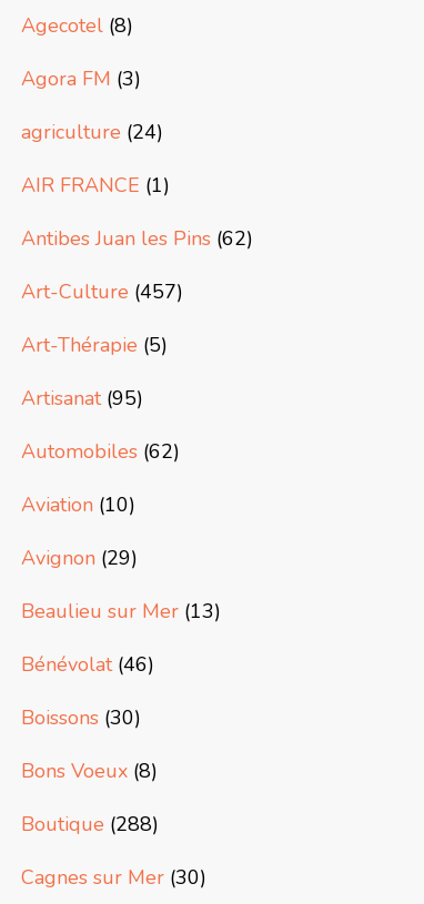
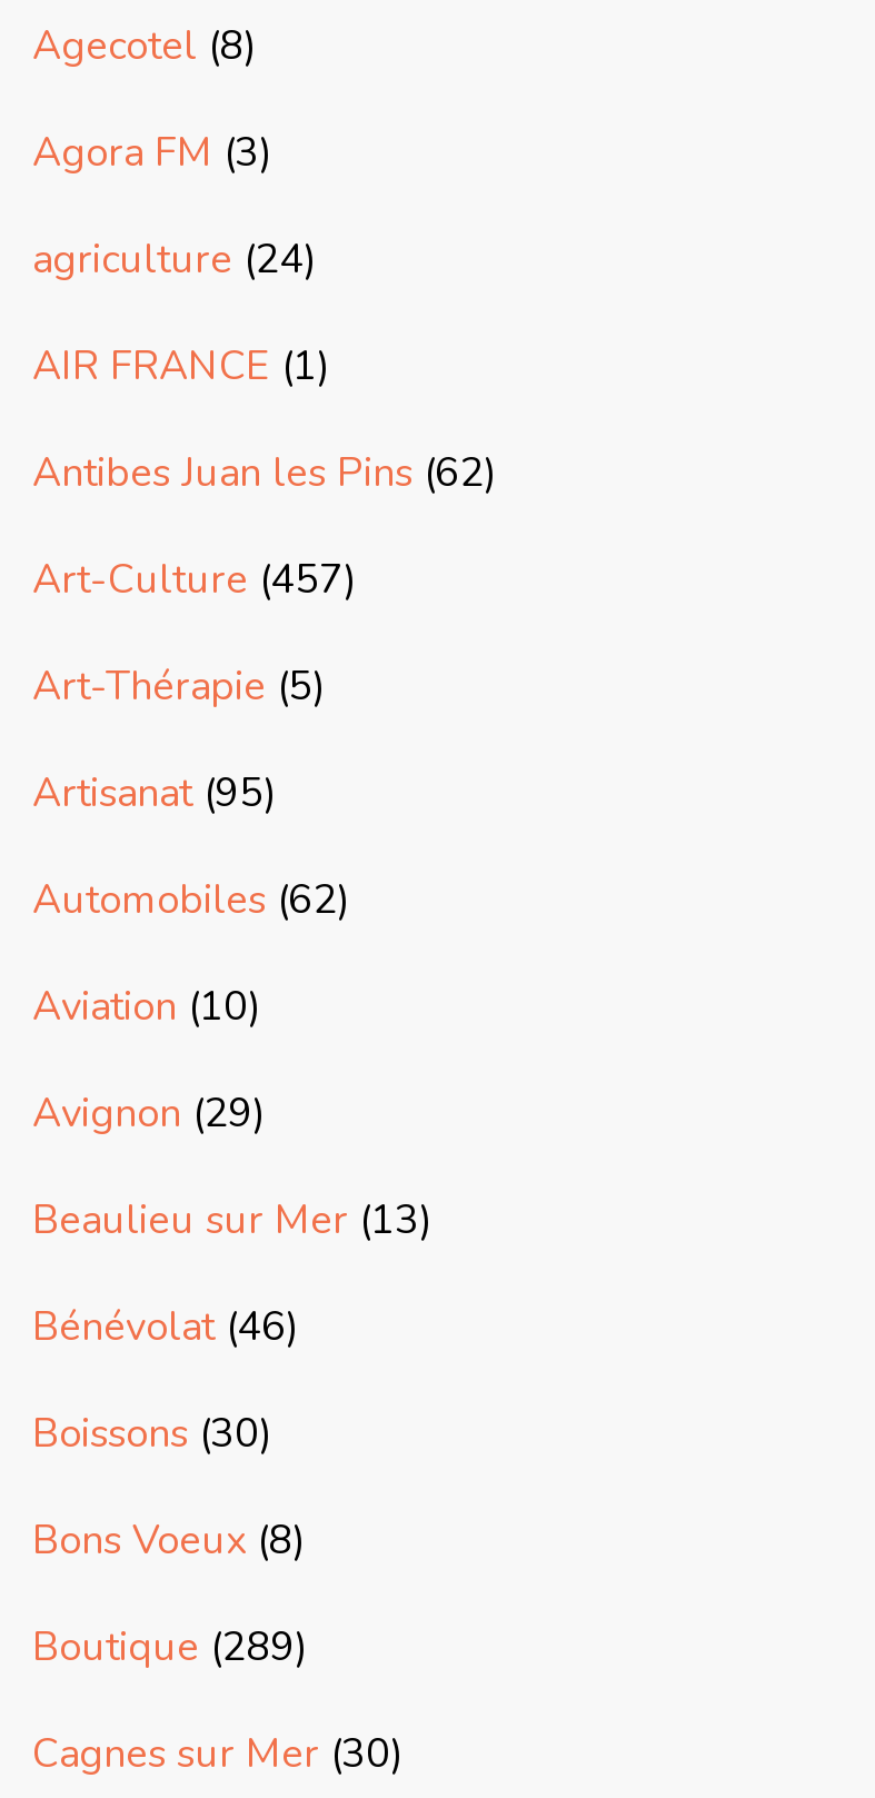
[21,811,159,837] Boutique (288) -> [32,1620,308,1673] Boutique (289)

